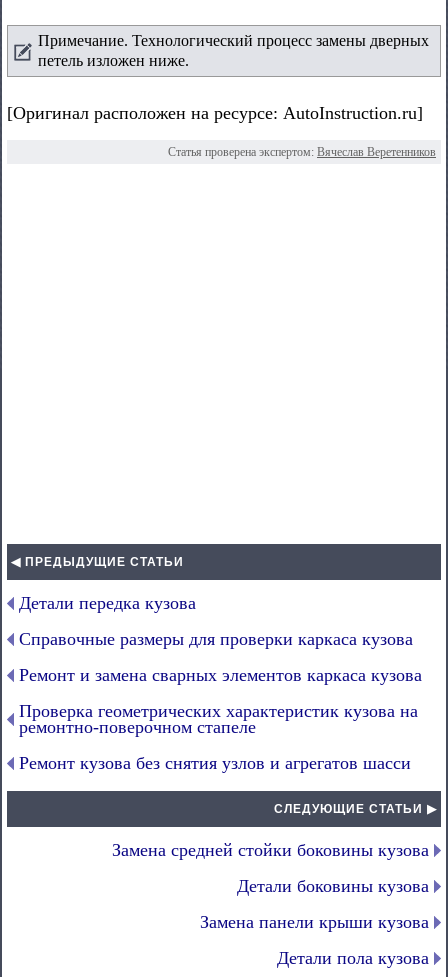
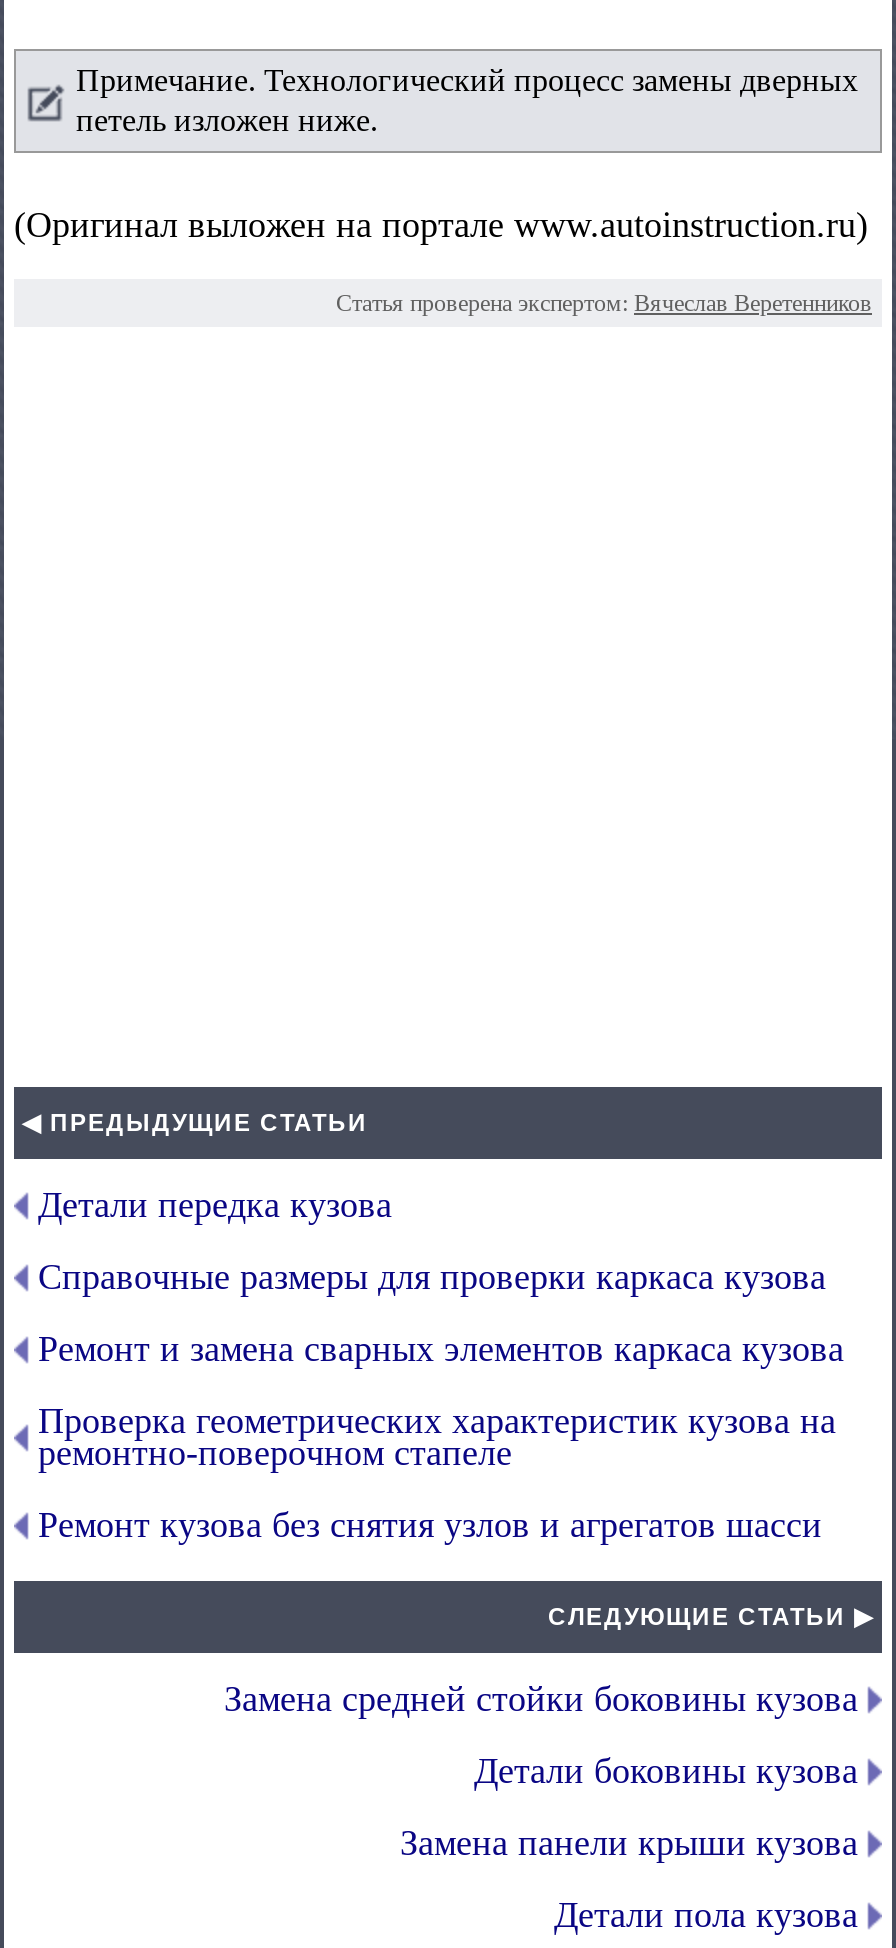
[7,103,423,123] [Оригинал расположен на ресурсе: AutoInstruction.ru] -> [14,206,868,246] (Оригинал выложен на портале www.autoinstruction.ru)

